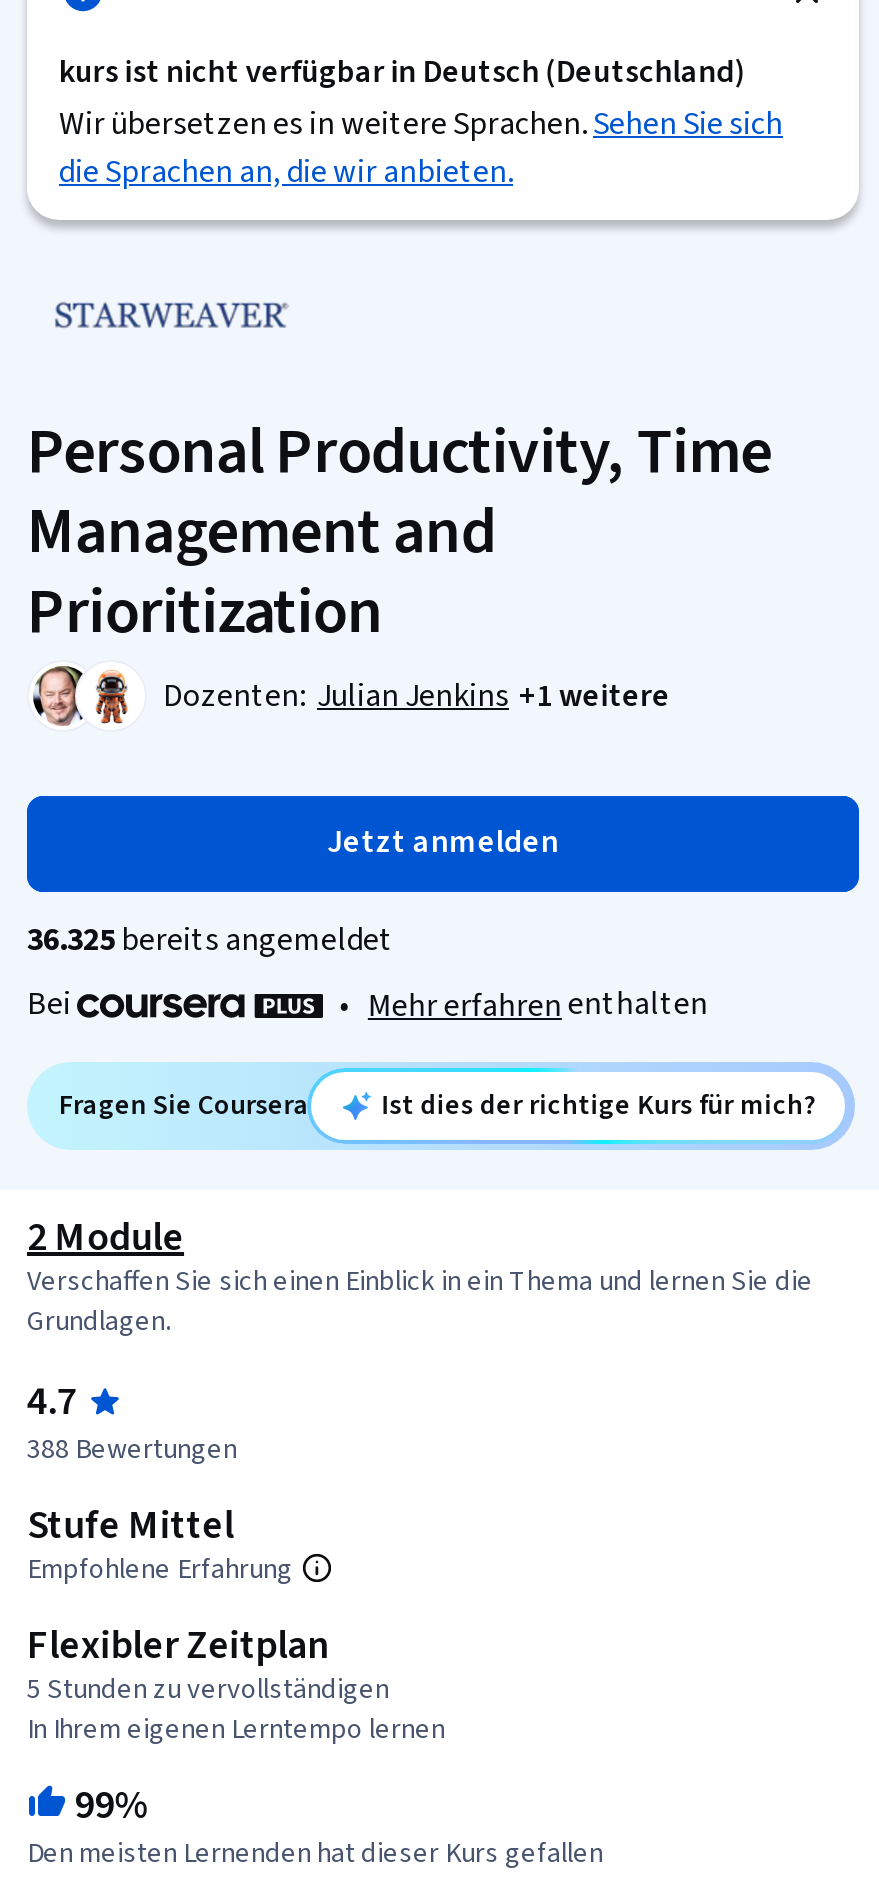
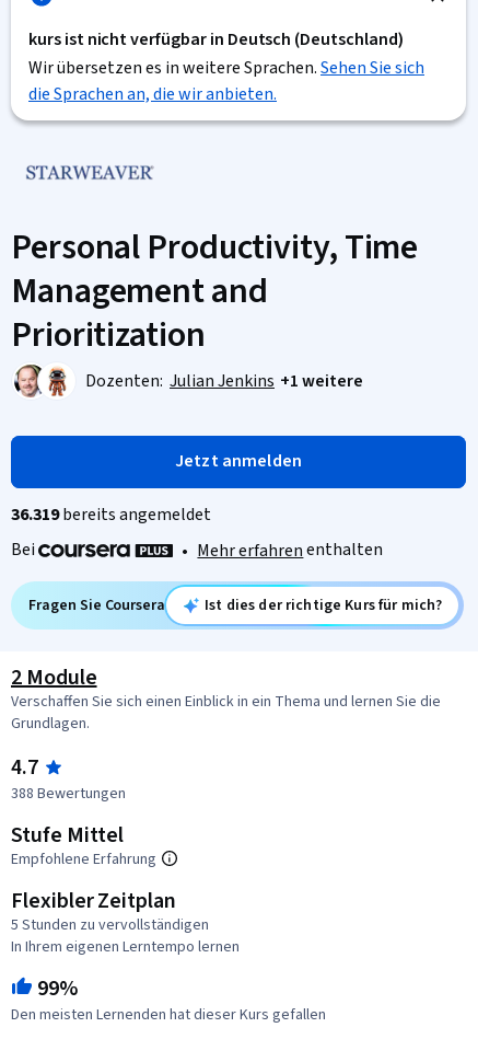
[27,918,393,962] 36.325 bereits angemeldet -> [11,503,211,527] 36.319 bereits angemeldet

